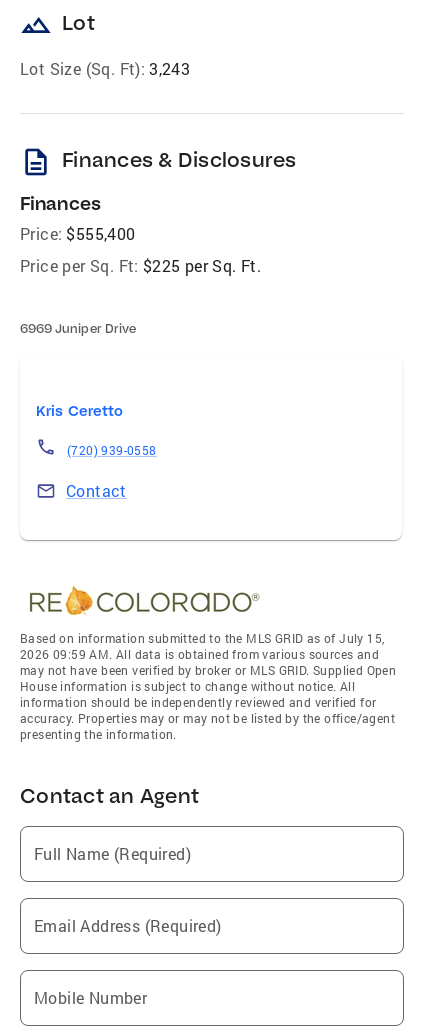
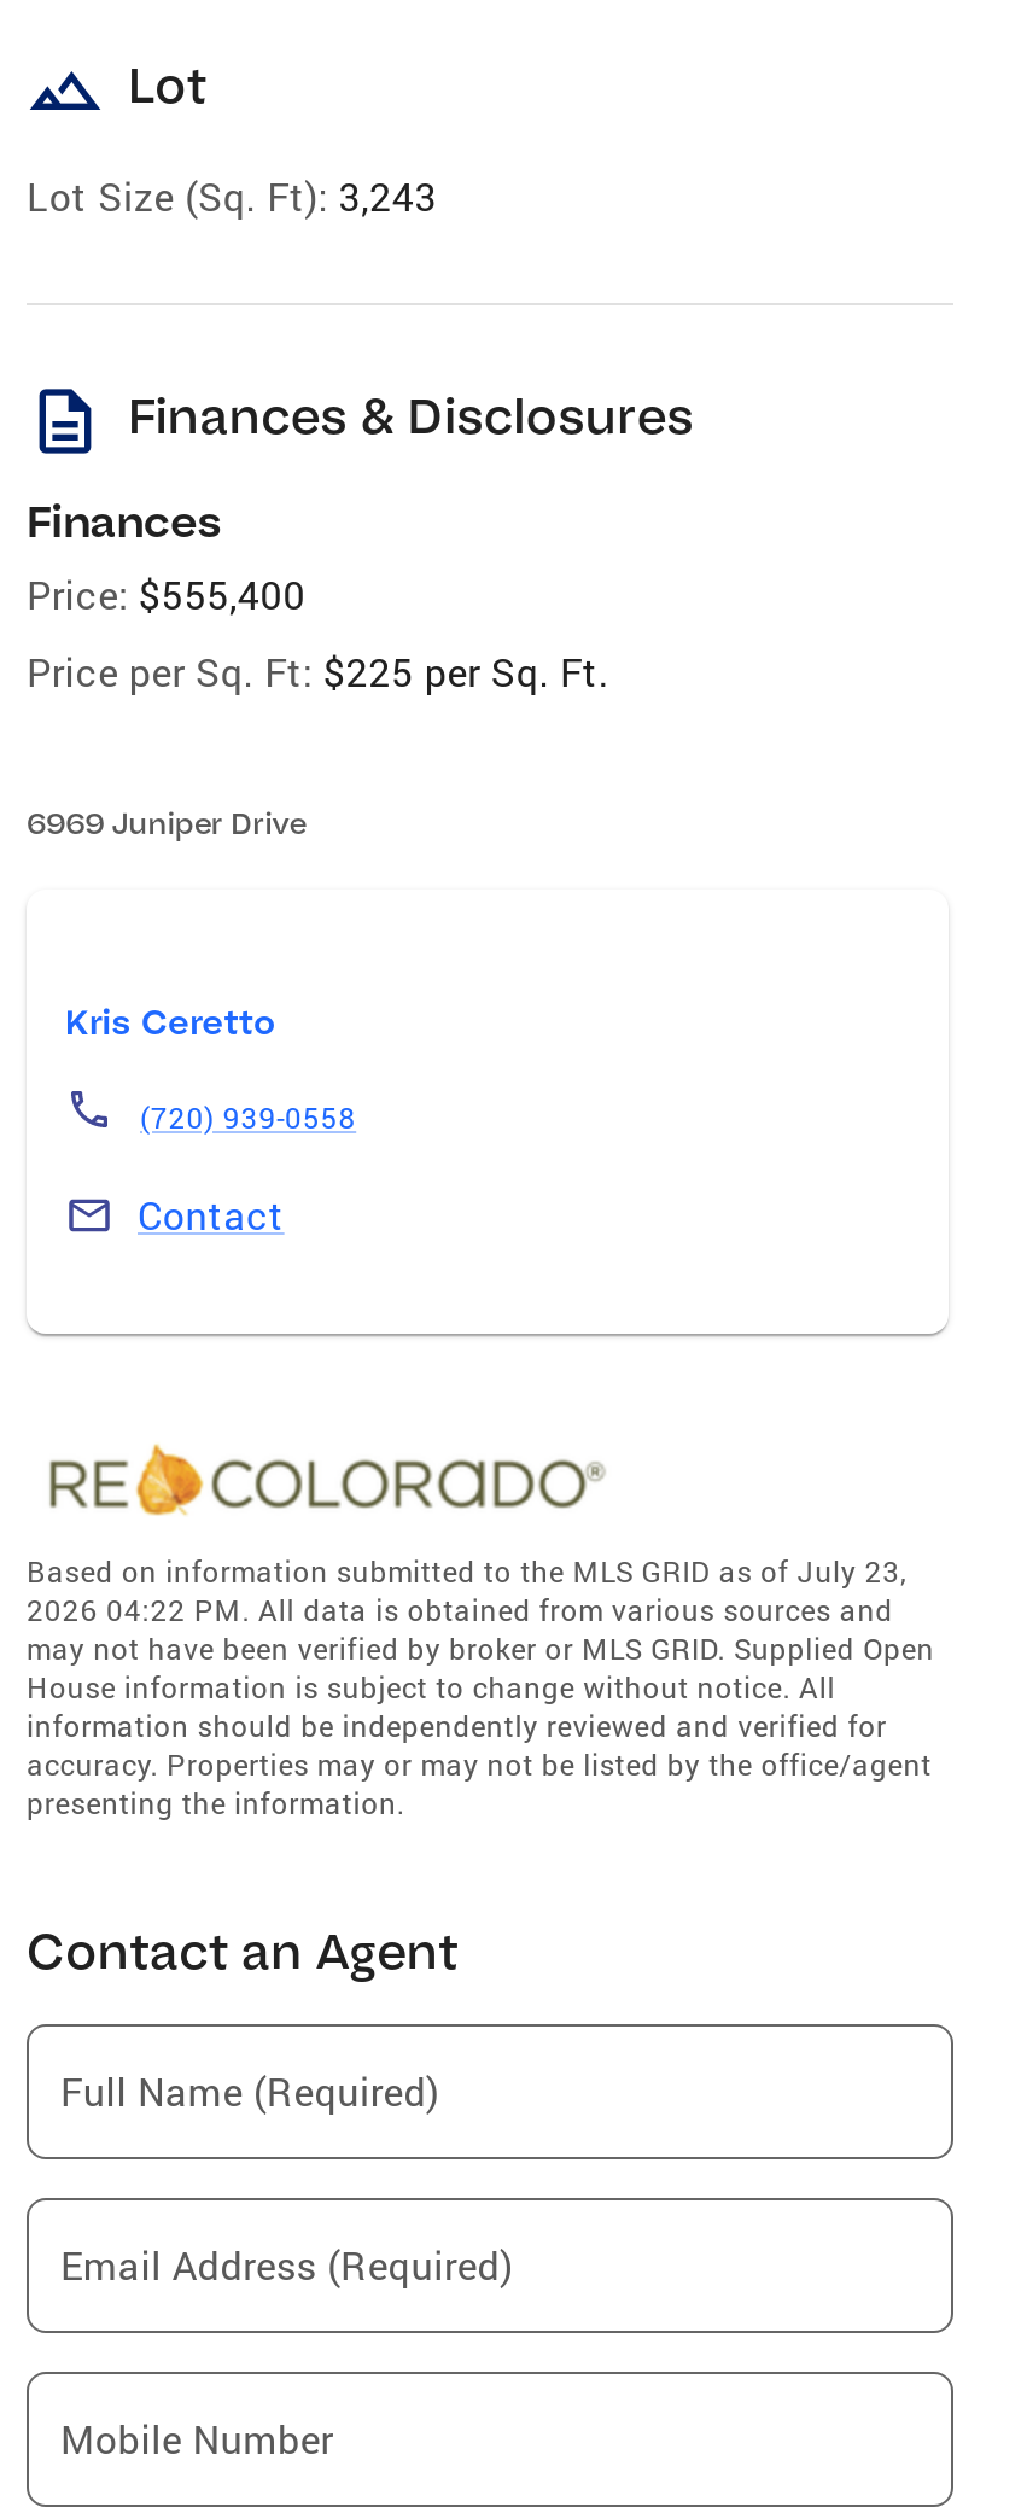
[20,630,384,646] Based on information submitted to the MLS GRID as of July 15, -> [27,1552,906,1590] Based on information submitted to the MLS GRID as of July 23,
[20,646,379,662] 2026 09:59 AM. All data is obtained from various sources and -> [27,1590,893,1629] 2026 04:22 PM. All data is obtained from various sources and

